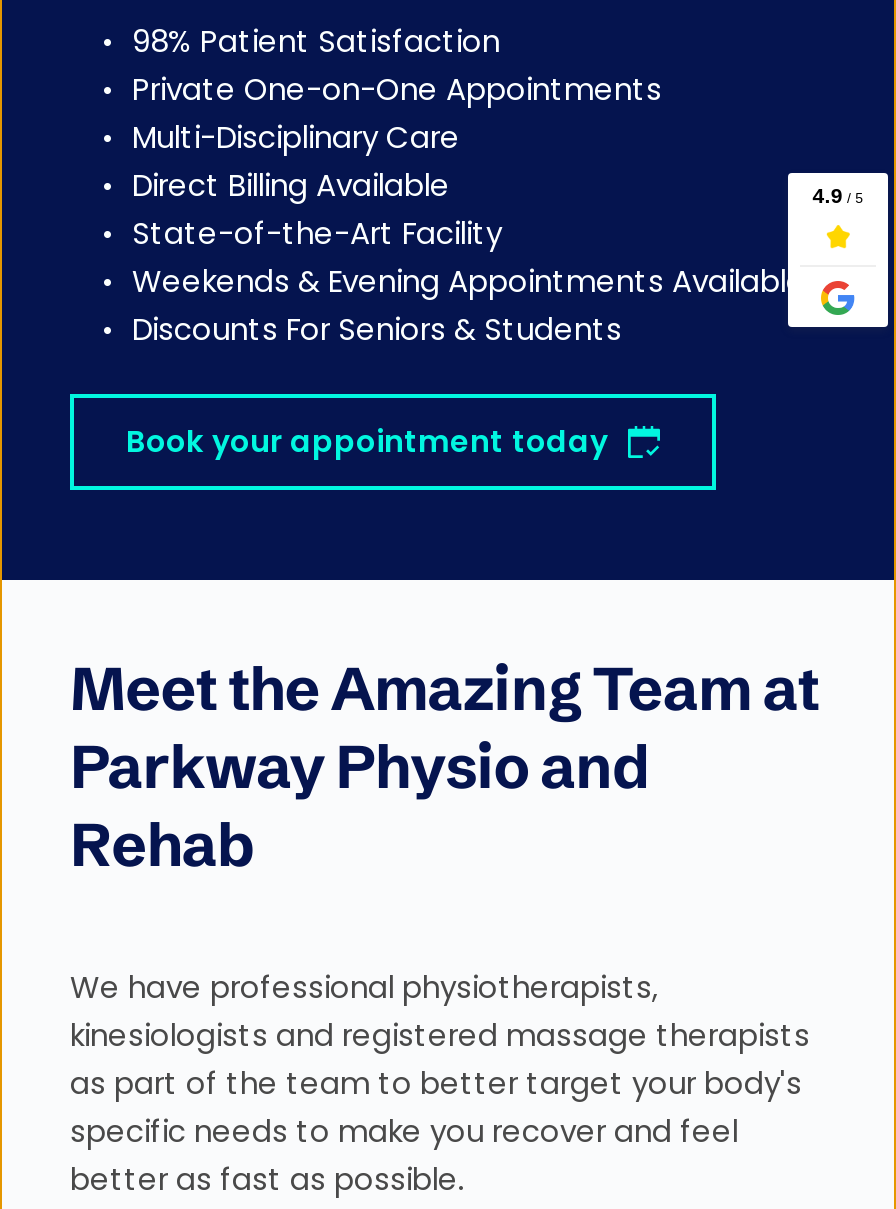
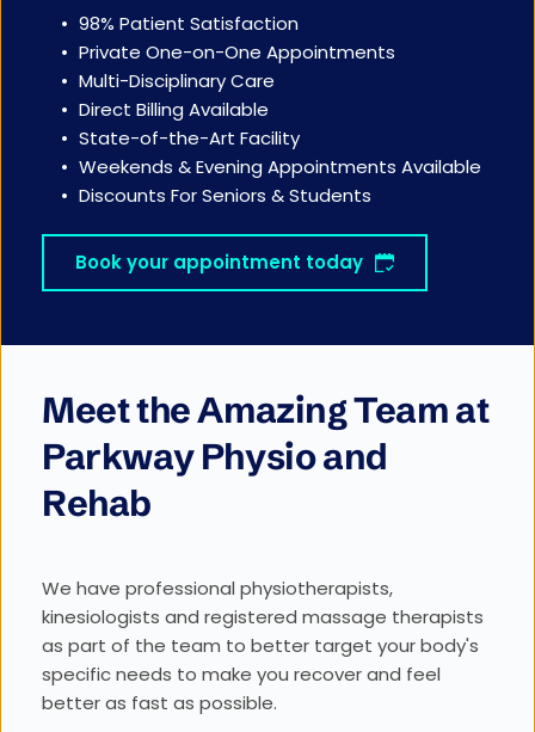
[786,170,890,330] [image] -> none

